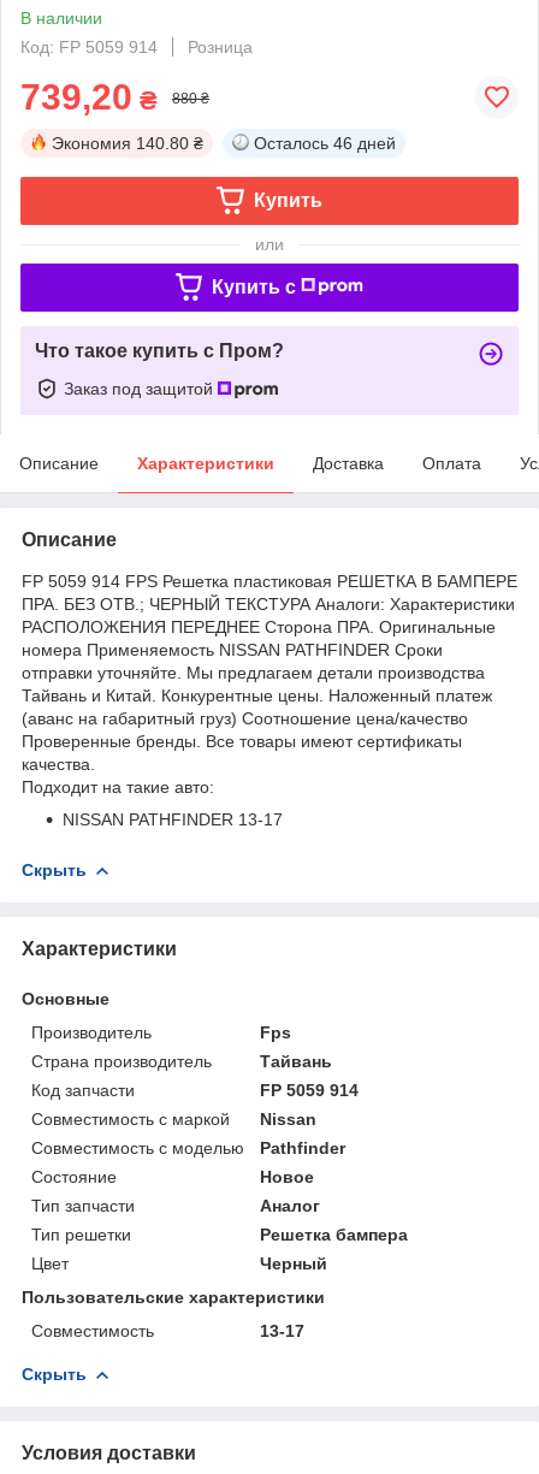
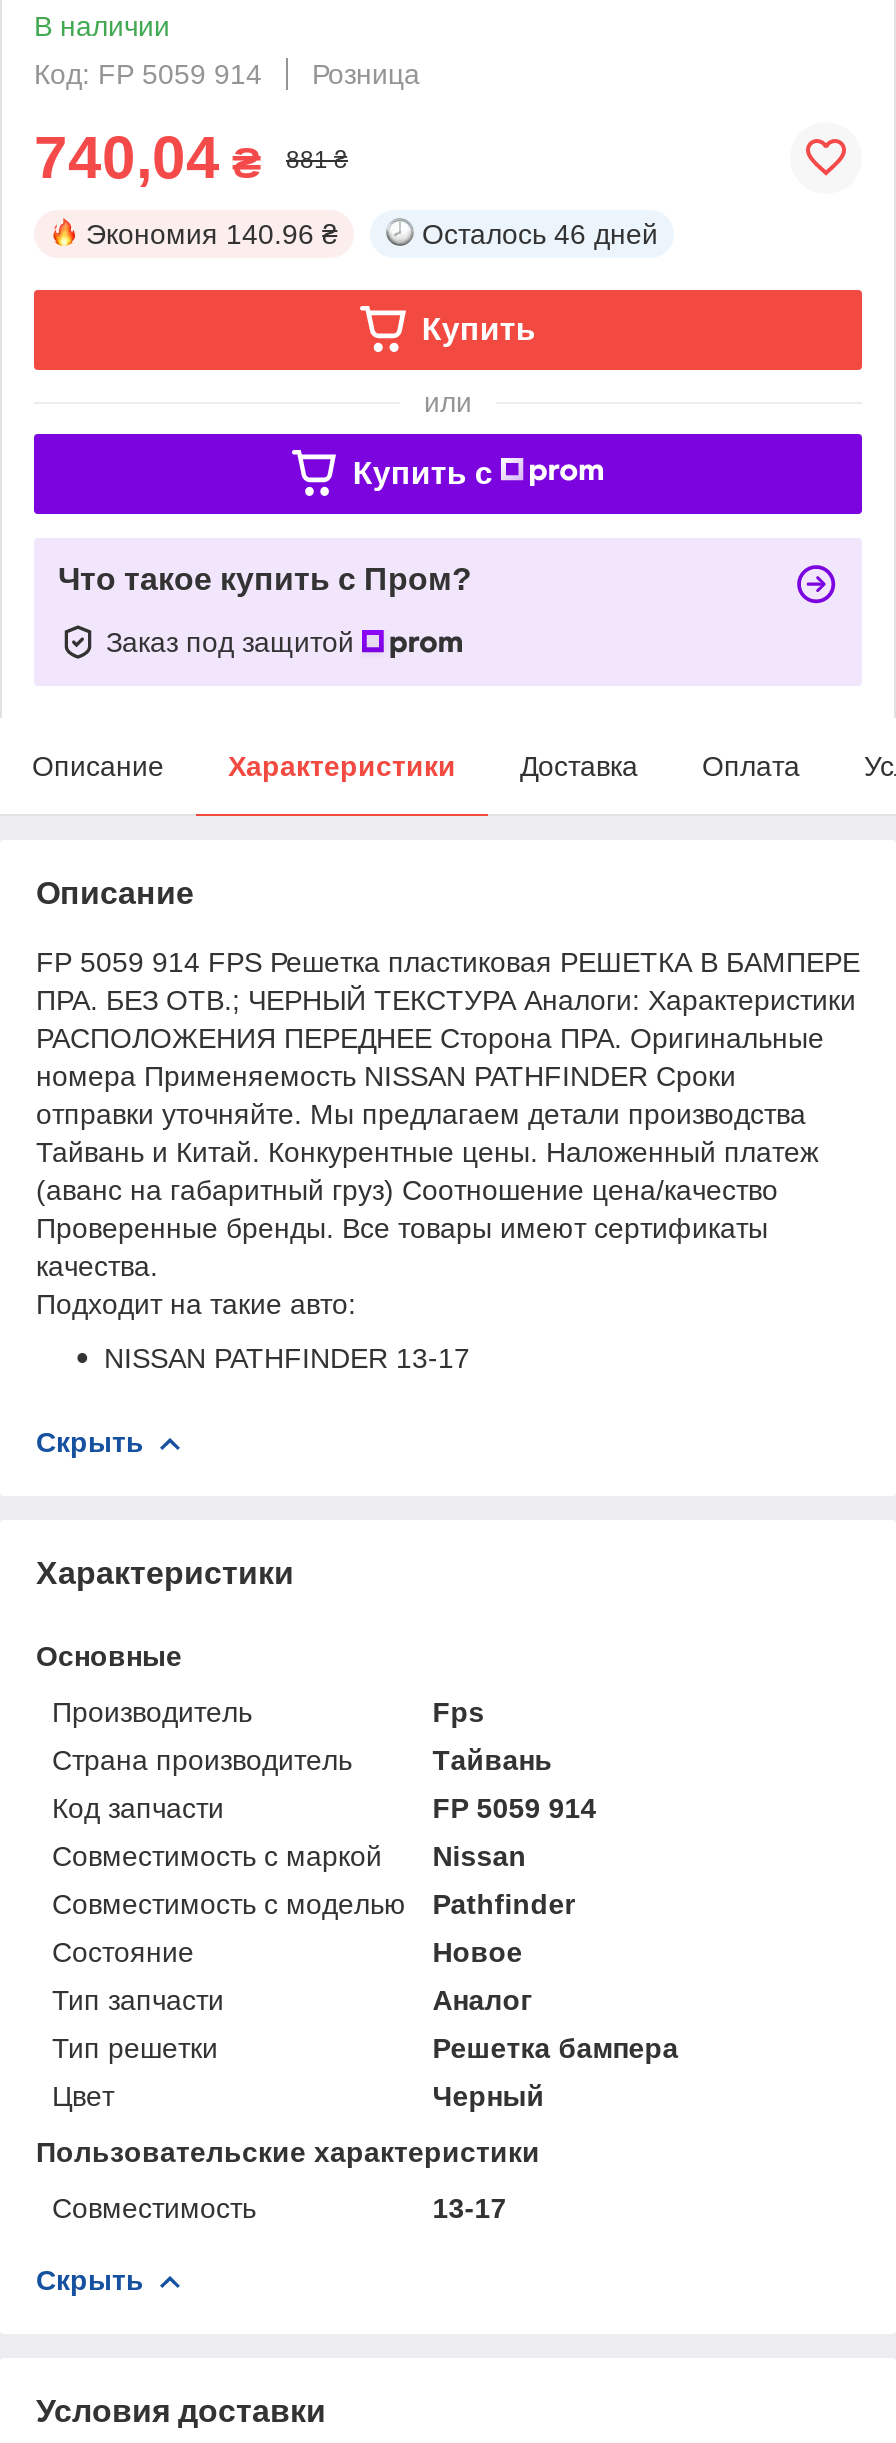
[20,77,158,116] 739,20 ₴ -> [34,124,262,190] 740,04 ₴
[172,90,209,107] 880 ₴ -> [286,146,348,174] 881 ₴
[52,133,203,153] Экономия 140.80 ₴ -> [86,218,338,250] Экономия 140.96 ₴

